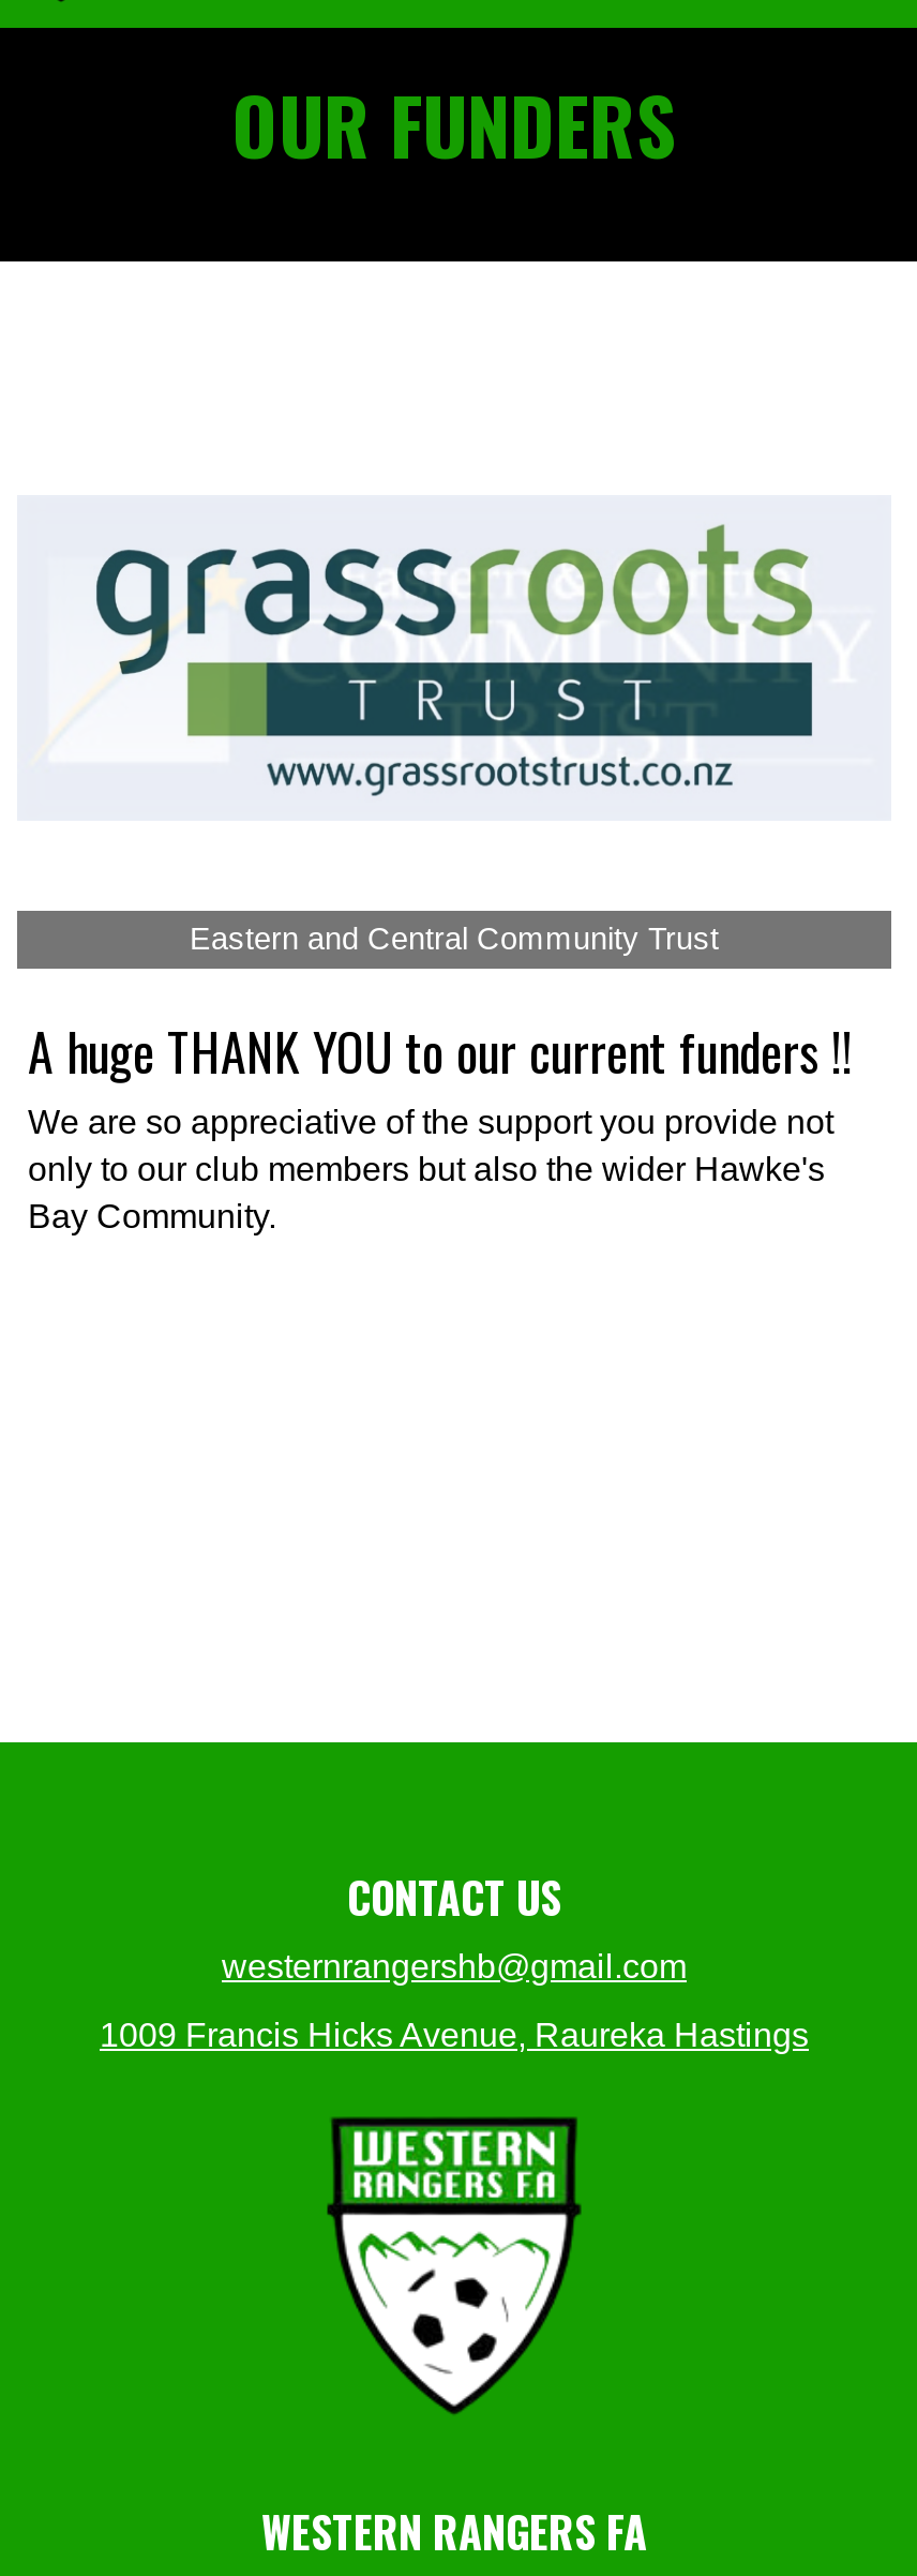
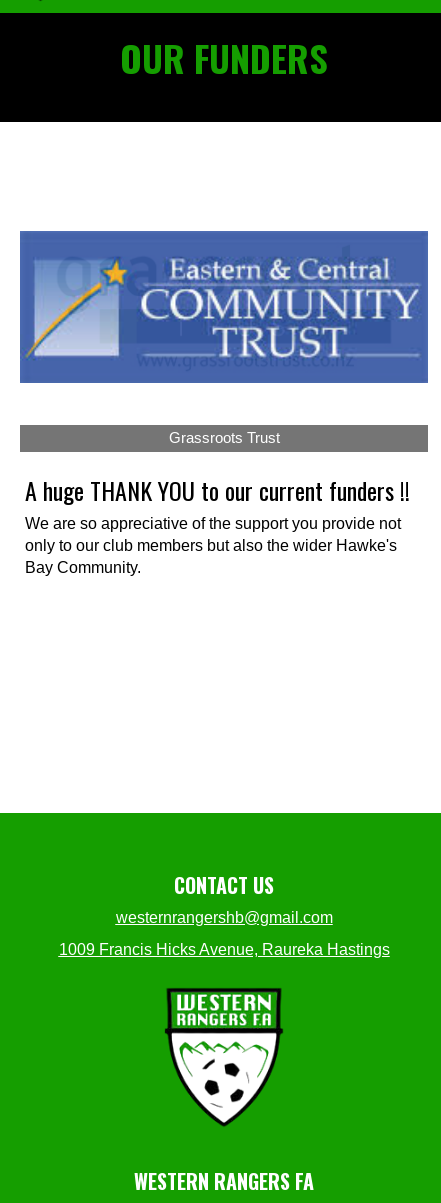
[17,495,891,821] [image] -> [19,230,429,384] [image]
[190,922,719,956] Eastern and Central Community Trust -> [168,430,279,446] Grassroots Trust

